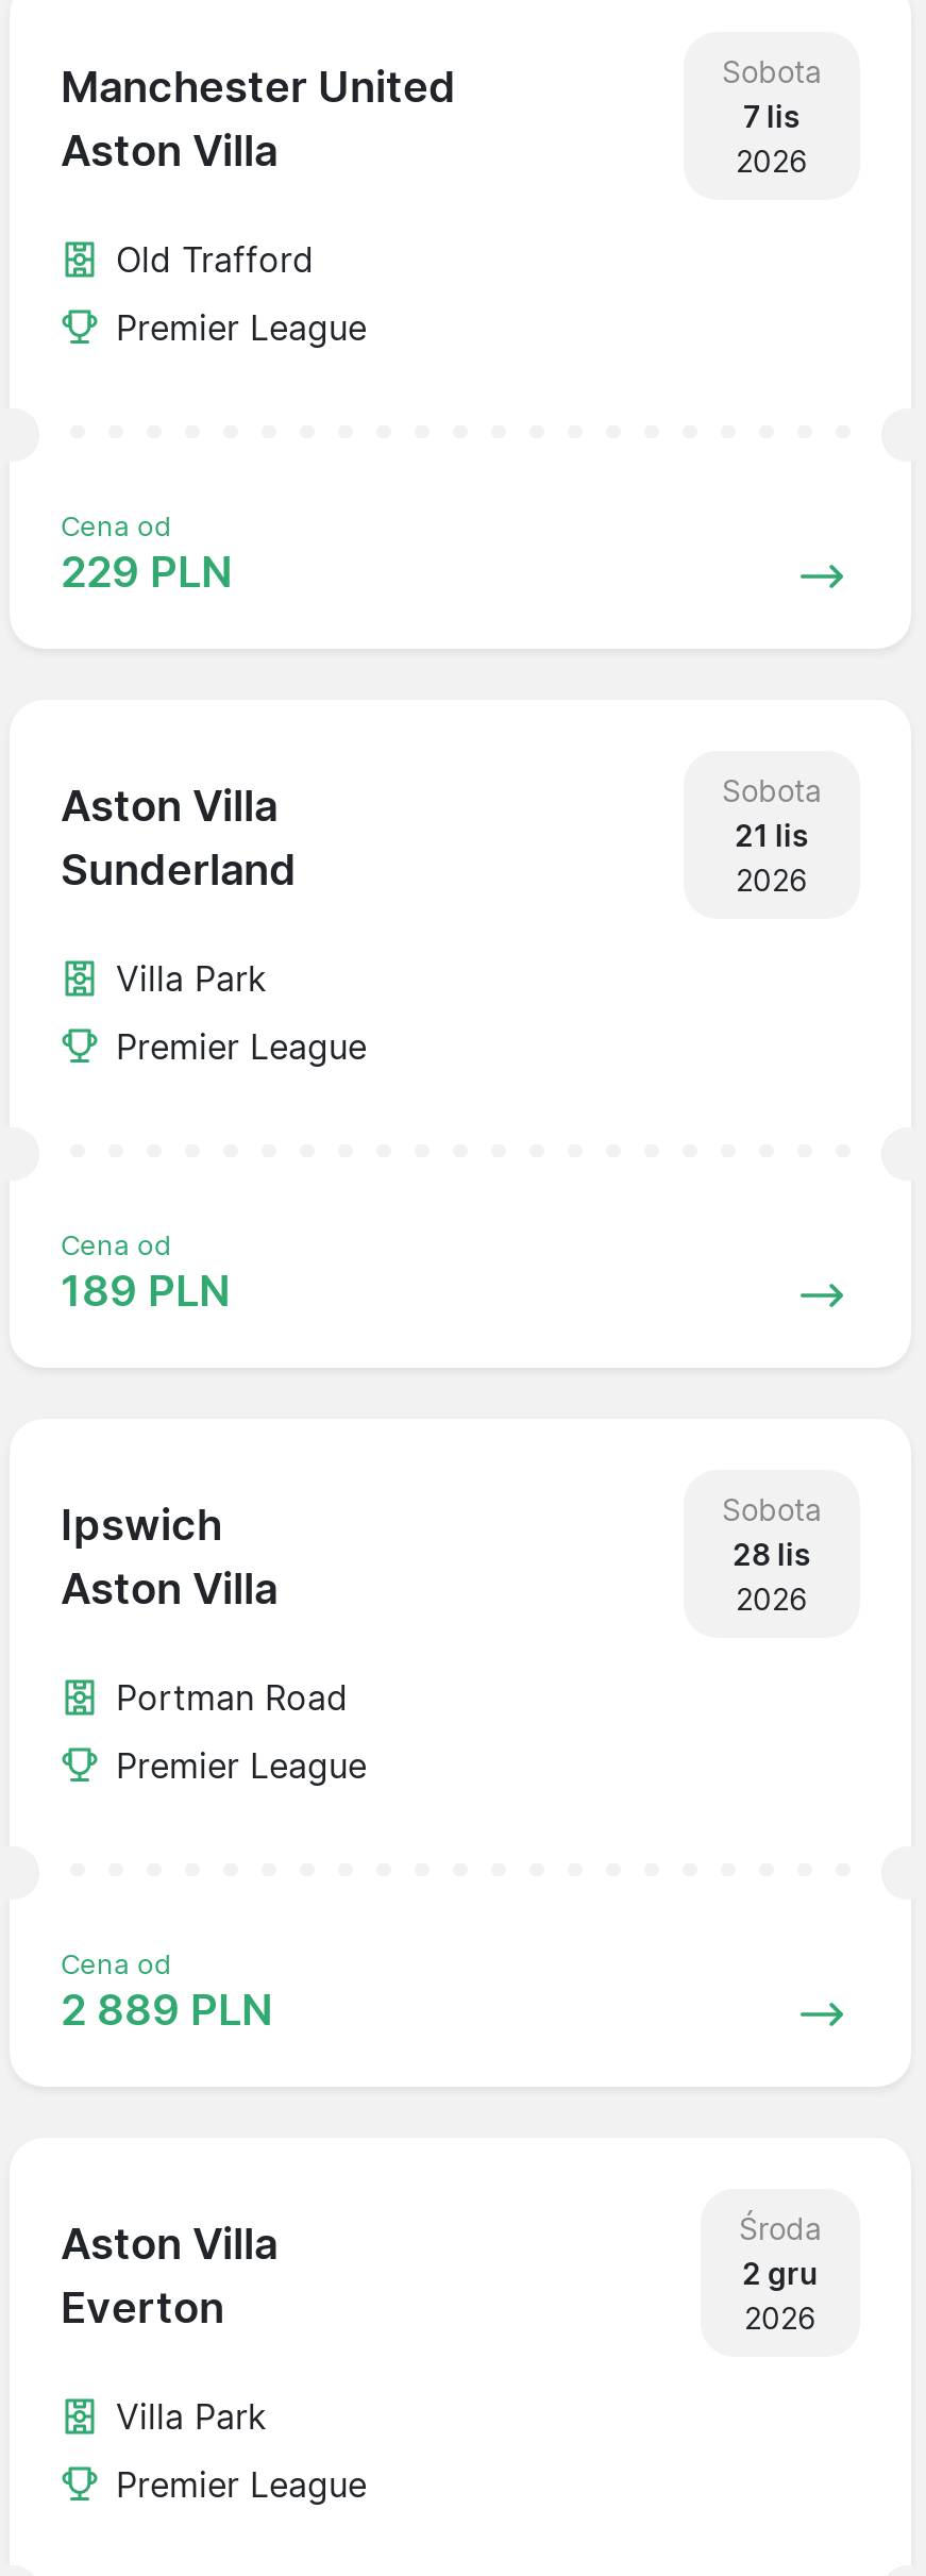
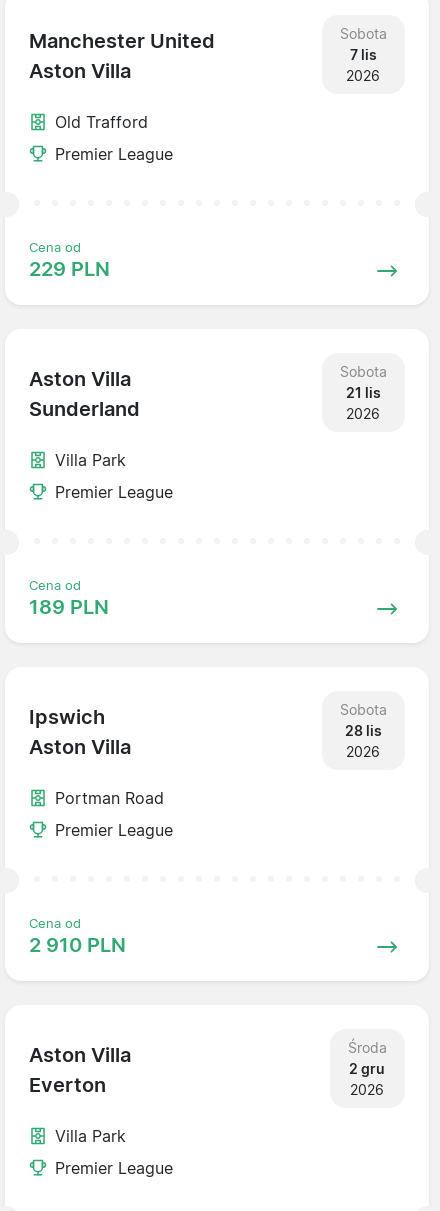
[61,1984,273,2035] 2 889 PLN -> [29,933,126,957] 2 910 PLN

